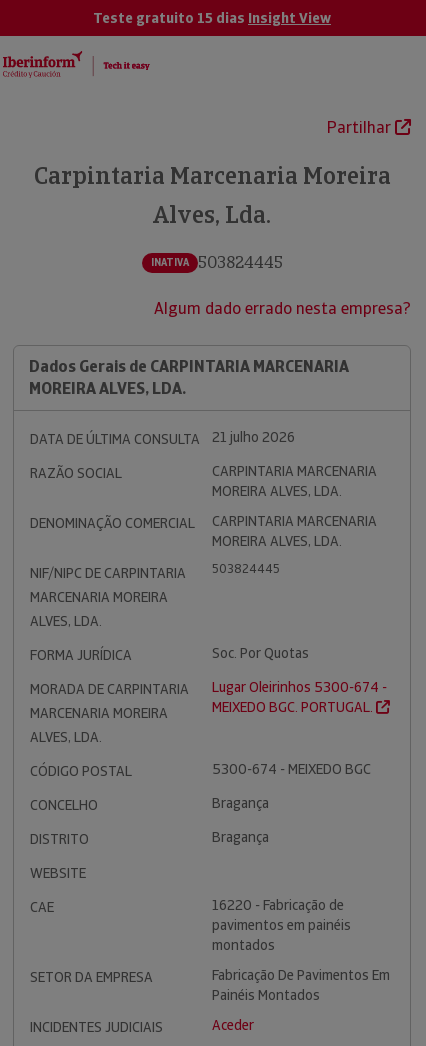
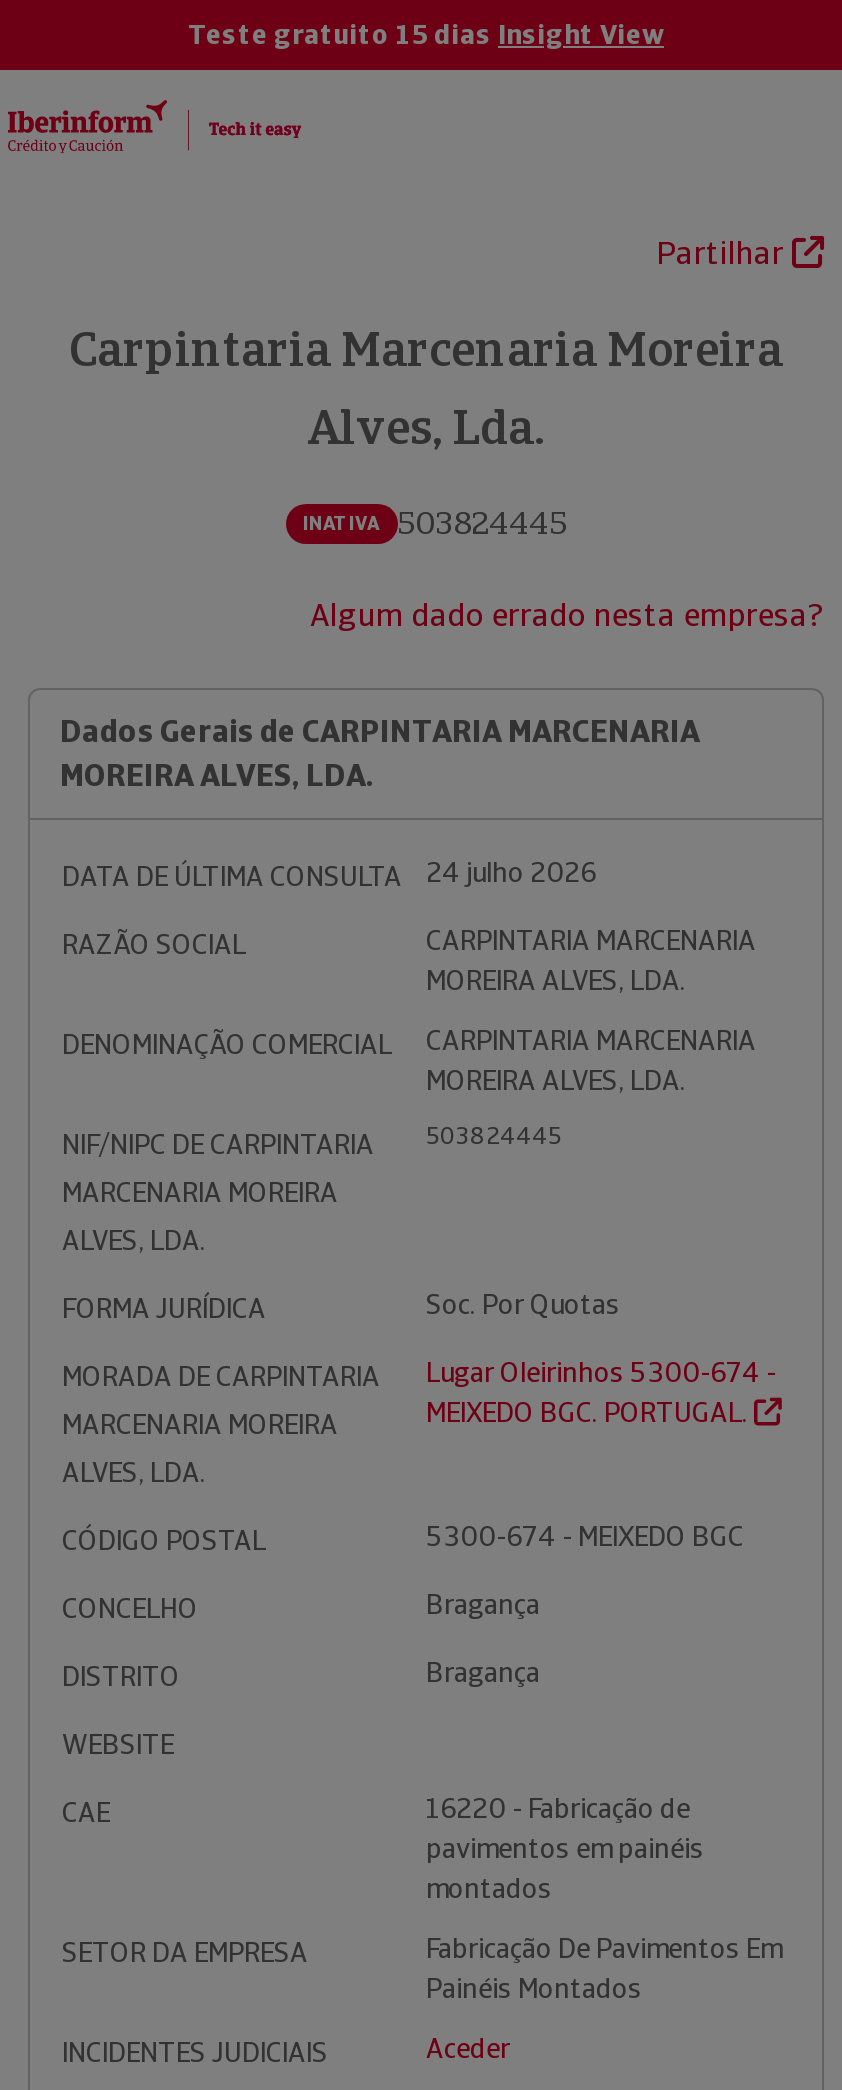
[30,428,295,448] DATA DE ÚLTIMA CONSULTA 21 julho 2026 -> [62,854,596,894] DATA DE ÚLTIMA CONSULTA 24 julho 2026

